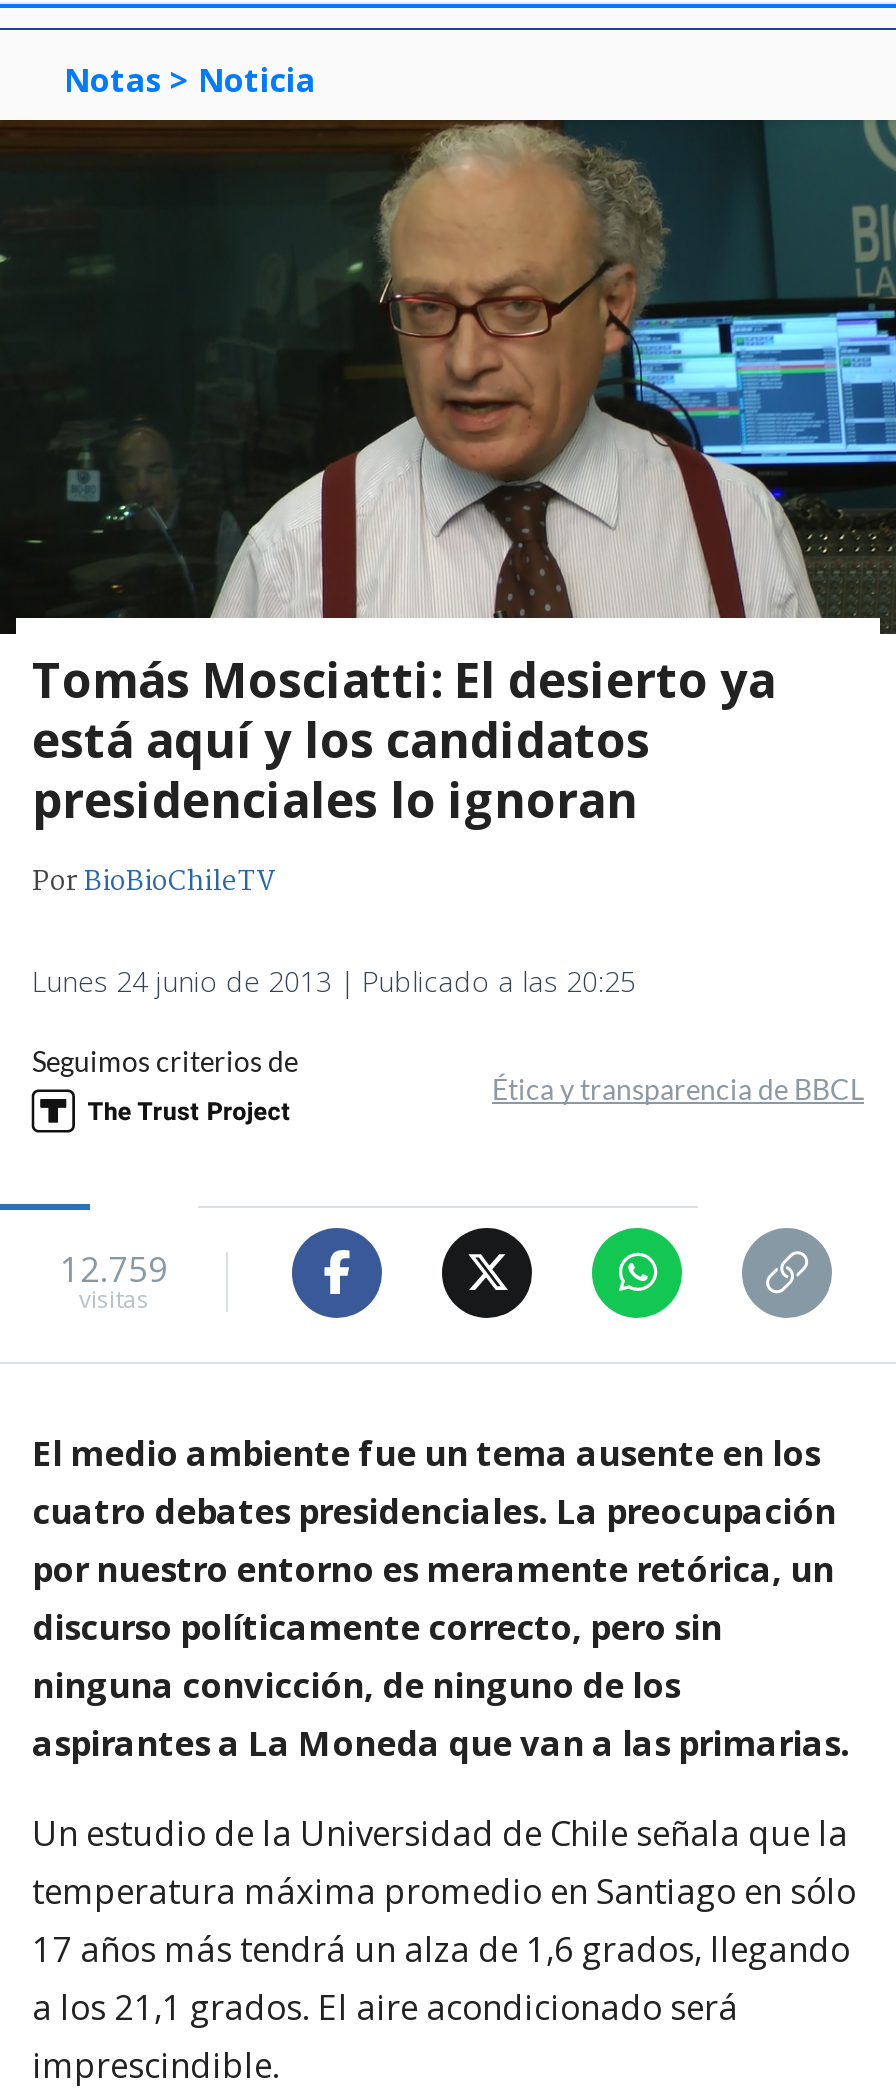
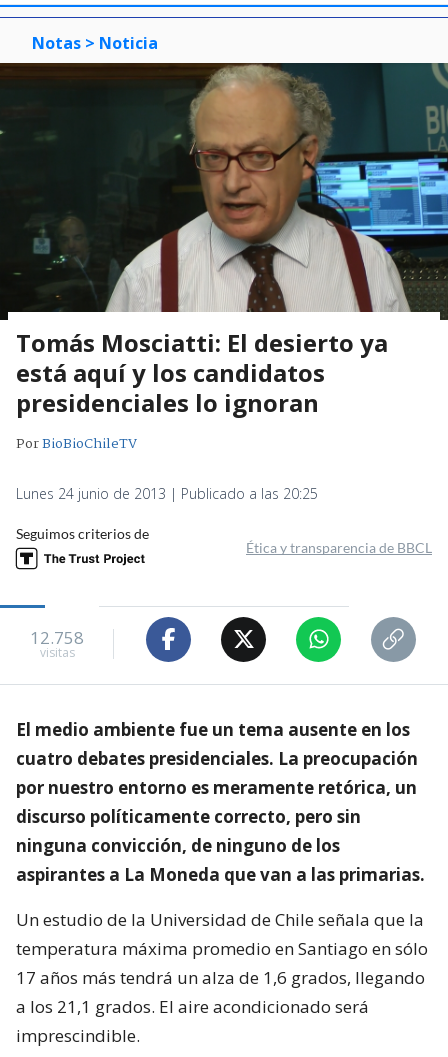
[60,1247,168,1293] 12.759 -> [30,626,84,649] 12.758

